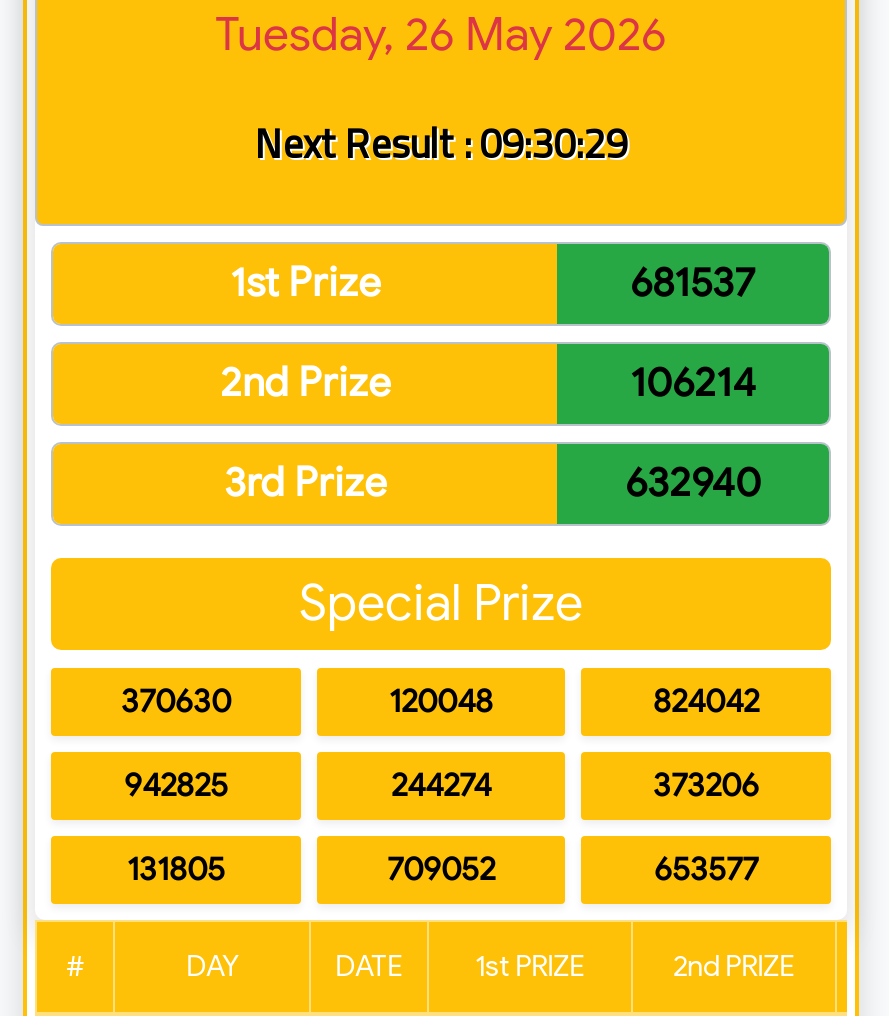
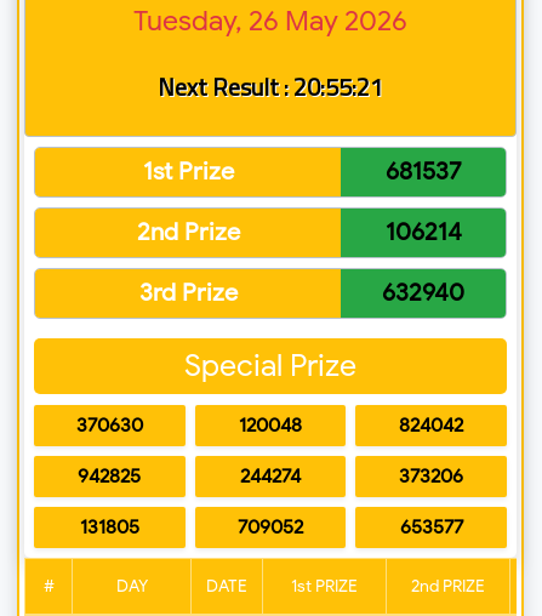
[255,107,627,181] Next Result :09:30:29 -> [158,65,383,110] Next Result :20:55:21

